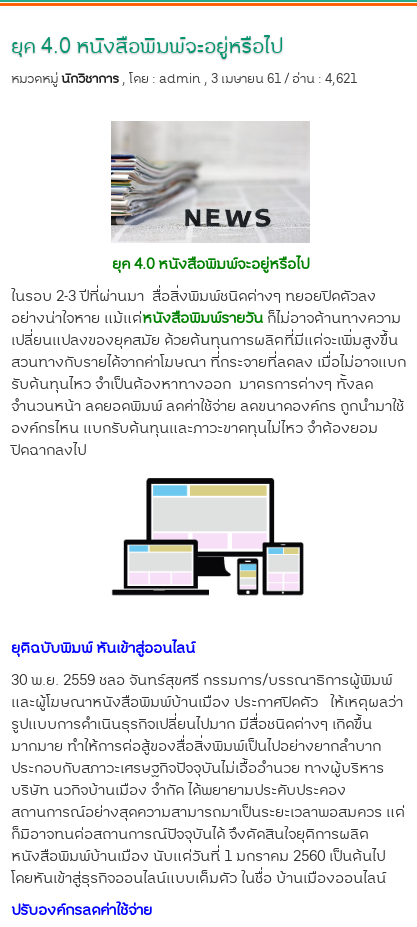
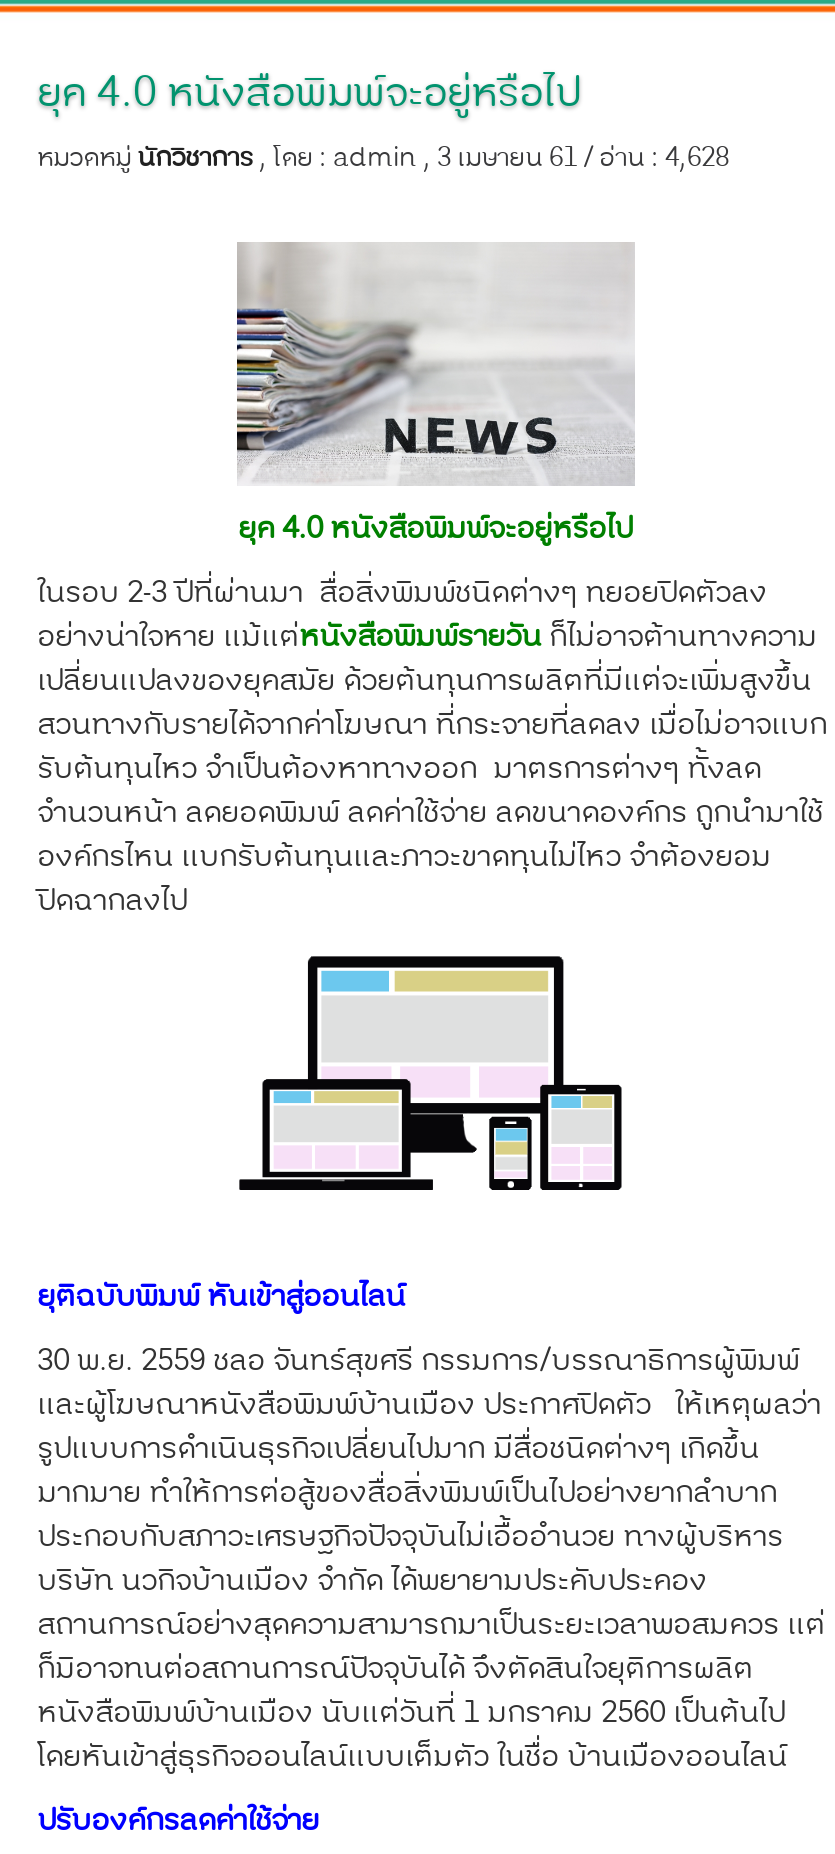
[11,68,357,89] หมวดหมู่นักวิชาการ, โดย : admin , 3 เมษายน 61 / อ่าน : 4,621 -> [37,136,729,178] หมวดหมู่นักวิชาการ, โดย : admin , 3 เมษายน 61 / อ่าน : 4,628

